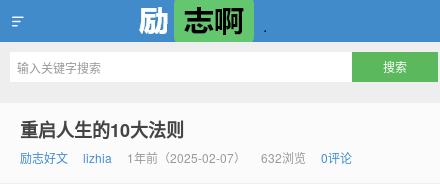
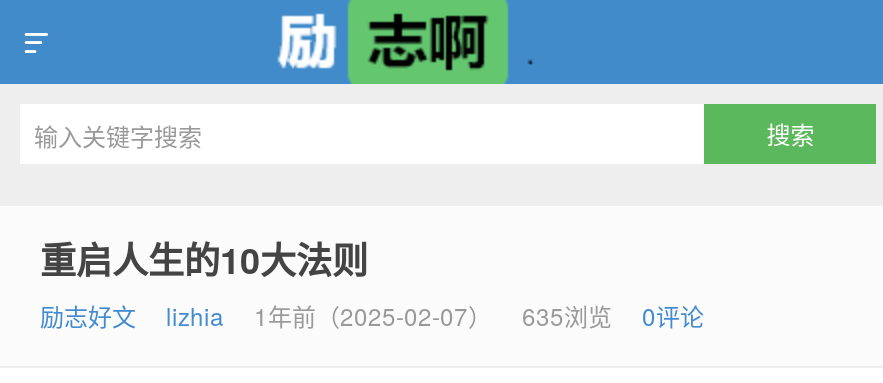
[20,149,352,166] 励志好文 lizhia 1年前（2025-02-07） 632浏览 0评论 -> [40,298,704,332] 励志好文 lizhia 1年前（2025-02-07） 635浏览 0评论

